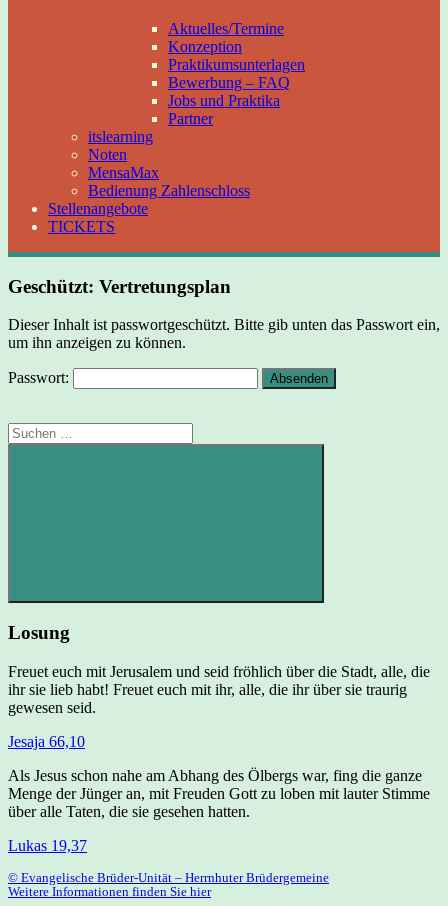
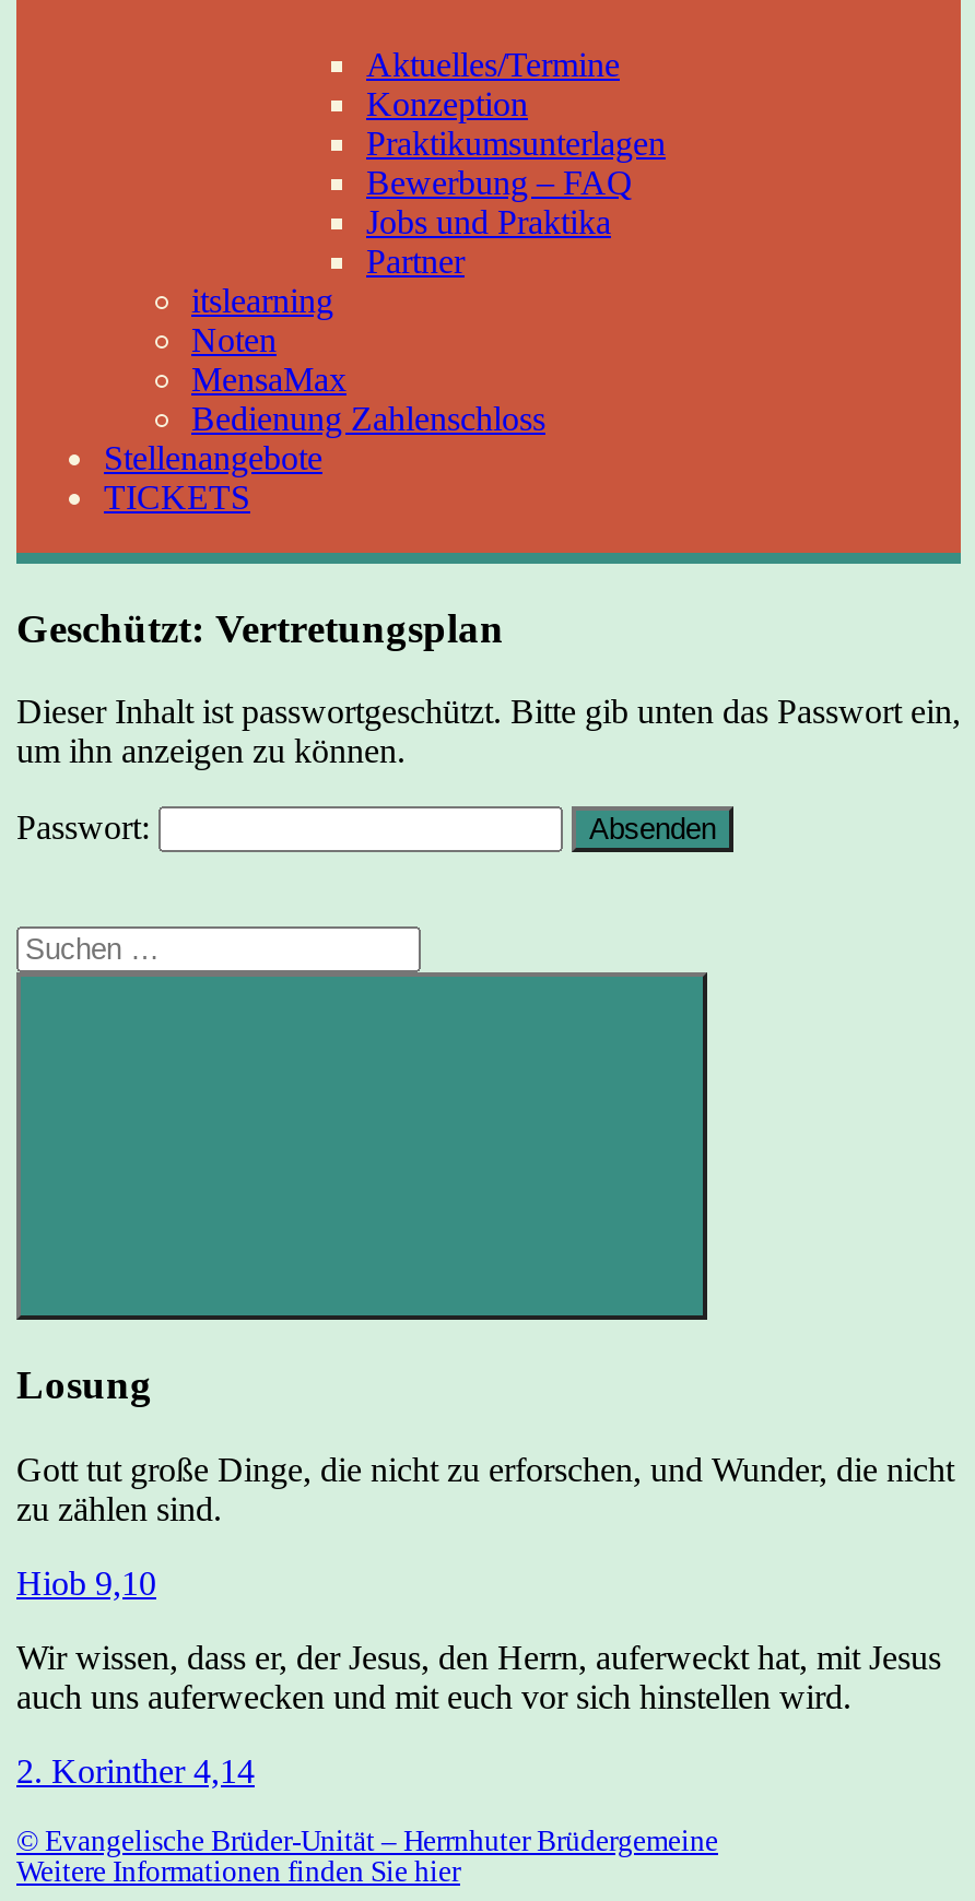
[8,663,430,716] Freuet euch mit Jerusalem und seid fröhlich über die Stadt, alle, die | ihr sie lieb habt! Freuet euch mit ihr, alle, die ihr über sie traurig | gewesen seid. -> [16,1451,954,1527] Gott tut große Dinge, die nicht zu erforschen, und Wunder, die nicht | zu zählen sind.
[8,733,85,750] Jesaja 66,10 -> [16,1564,156,1601] Hiob 9,10
[8,767,430,820] Als Jesus schon nahe am Abhang des Ölbergs war, fing die ganze | Menge der Jünger an, mit Freuden Gott zu loben mit lauter Stimme | über alle Taten, die sie gesehen hatten. -> [16,1639,941,1715] Wir wissen, dass er, der Jesus, den Herrn, auferweckt hat, mit Jesus | auch uns auferwecken und mit euch vor sich hinstellen wird.
[8,837,87,854] Lukas 19,37 -> [16,1752,255,1789] 2. Korinther 4,14

